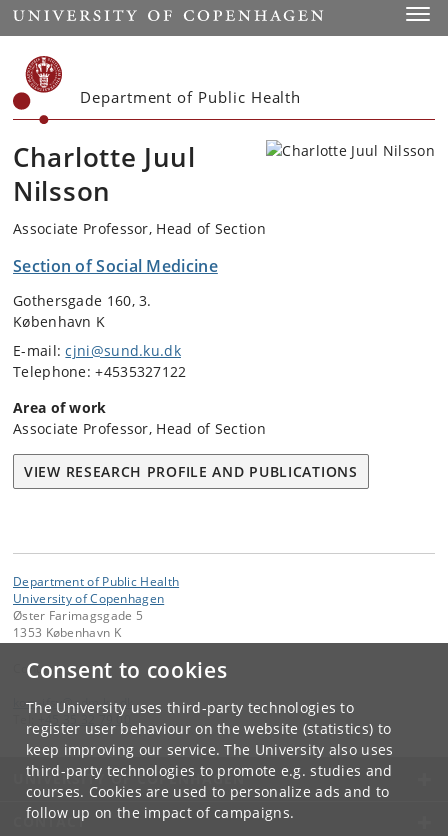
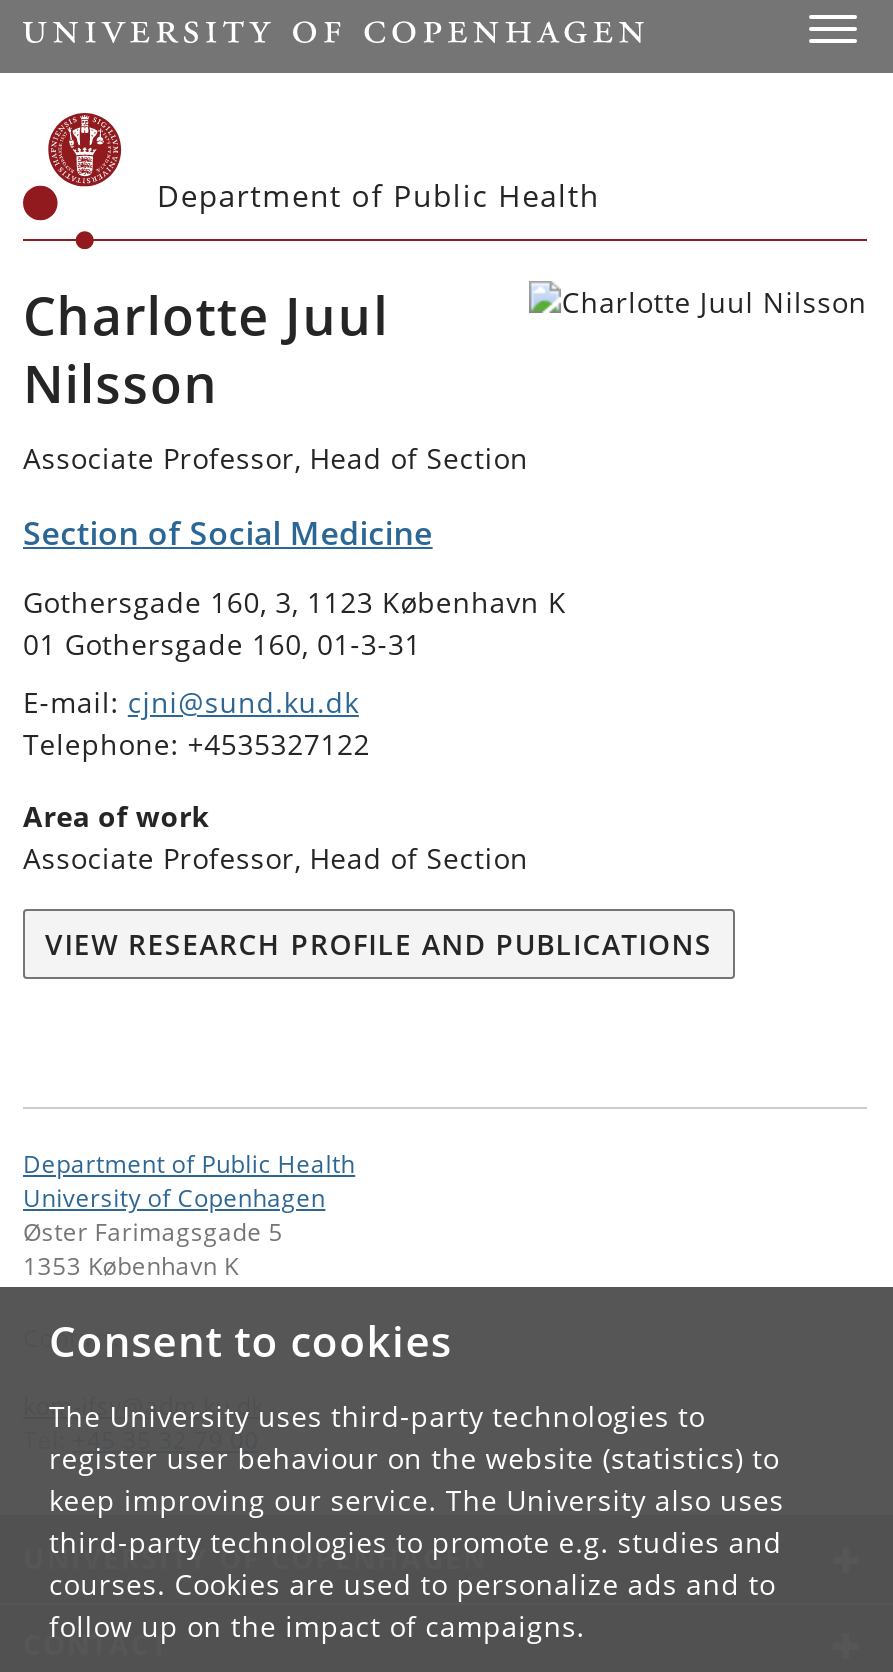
[13,291,152,331] Gothersgade 160, 3. | København K -> [23,583,567,663] Gothersgade 160, 3, 1123 København K | 01 Gothersgade 160, 01-3-31

